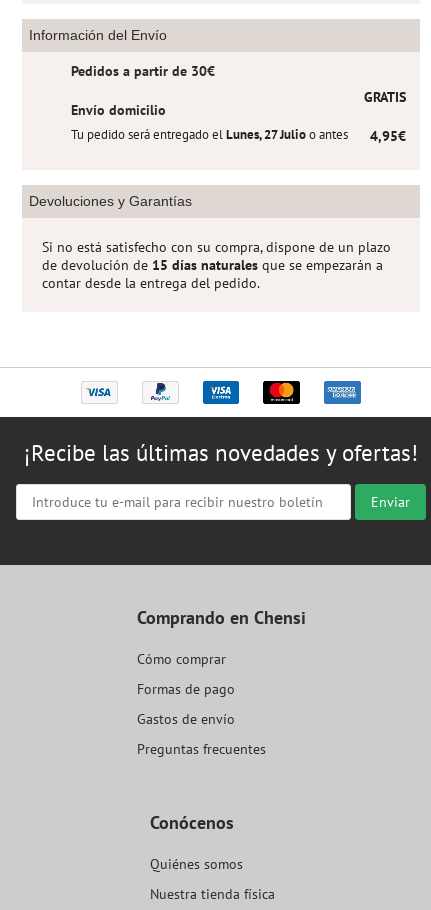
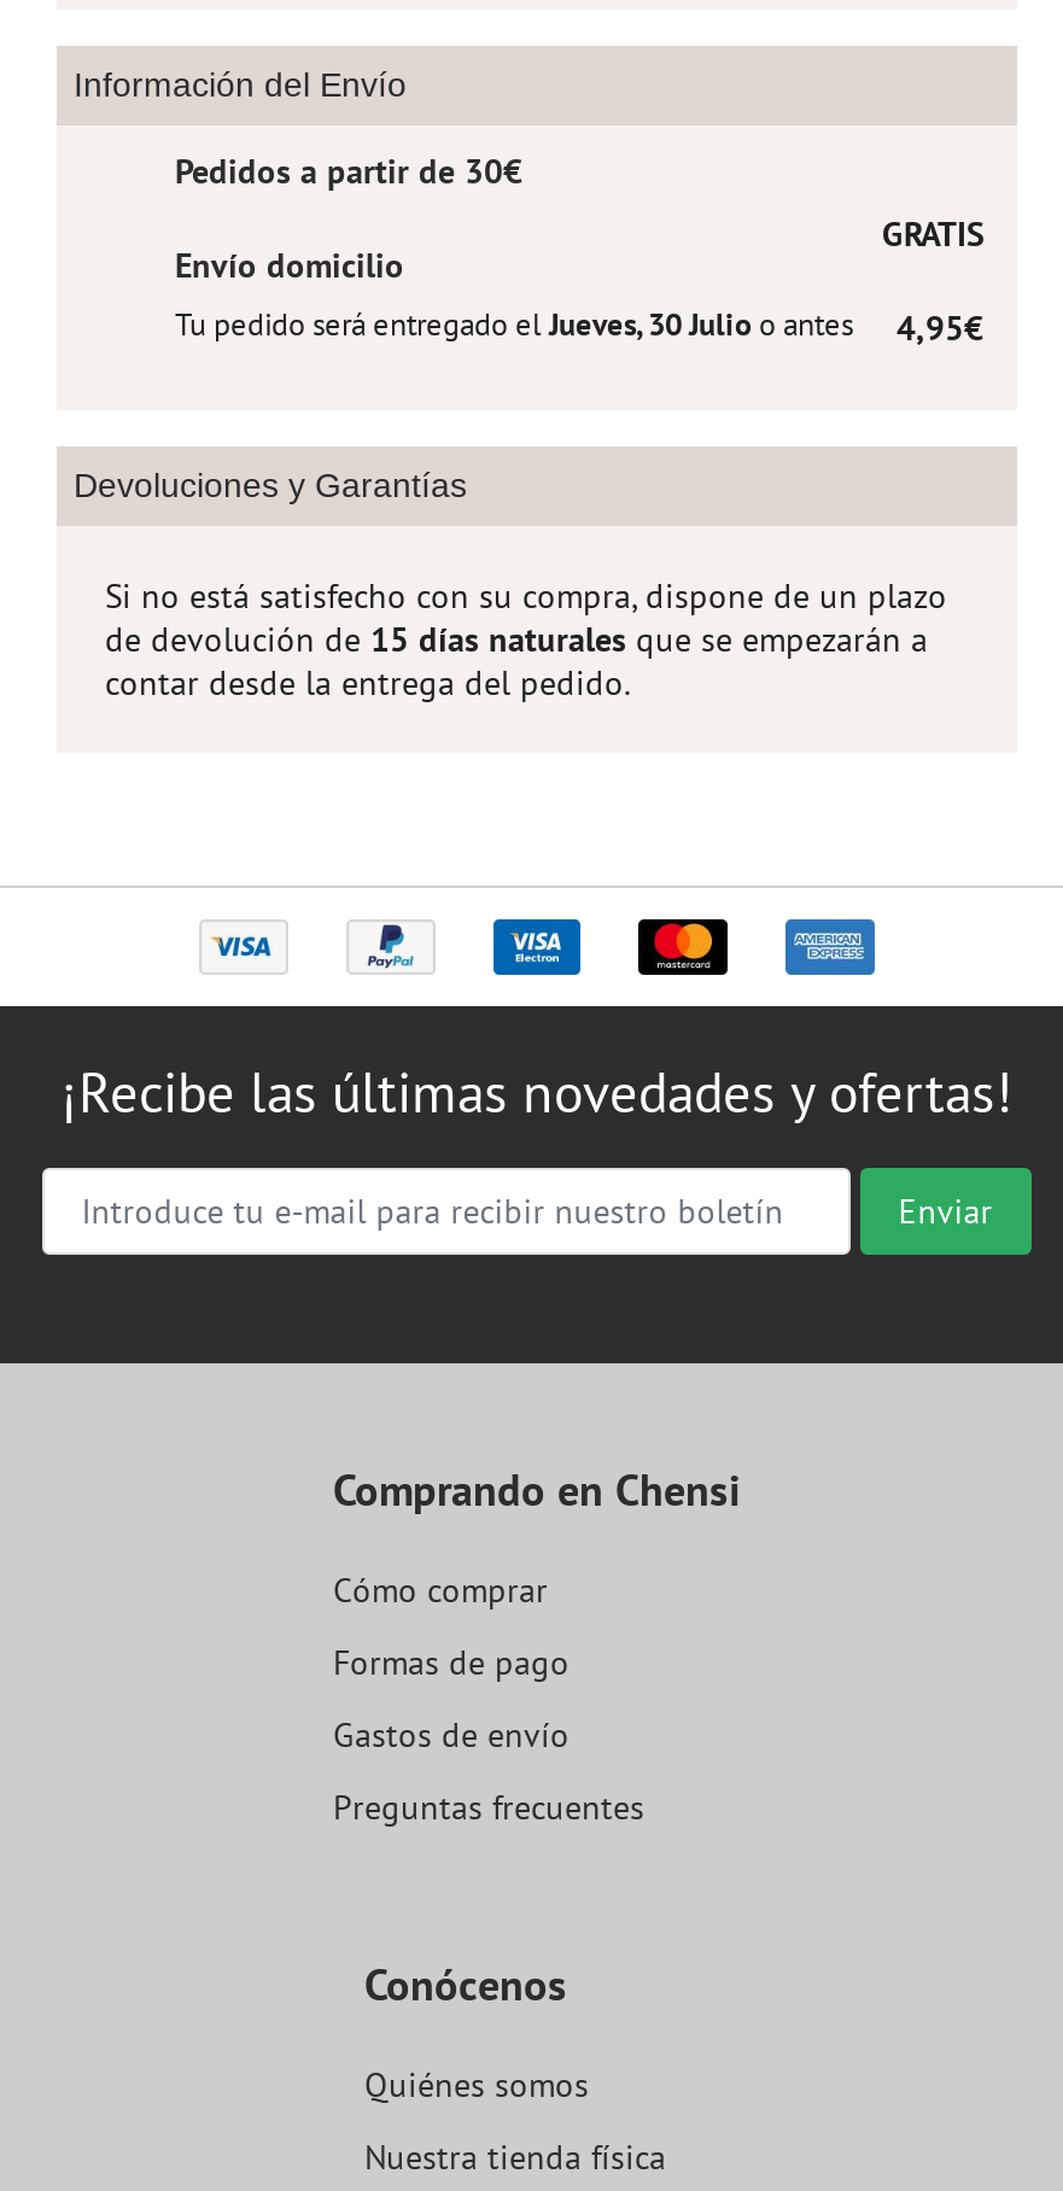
[71,126,348,143] Tu pedido será entregado el Lunes, 27 Julio o antes -> [175,304,853,345] Tu pedido será entregado el Jueves, 30 Julio o antes

